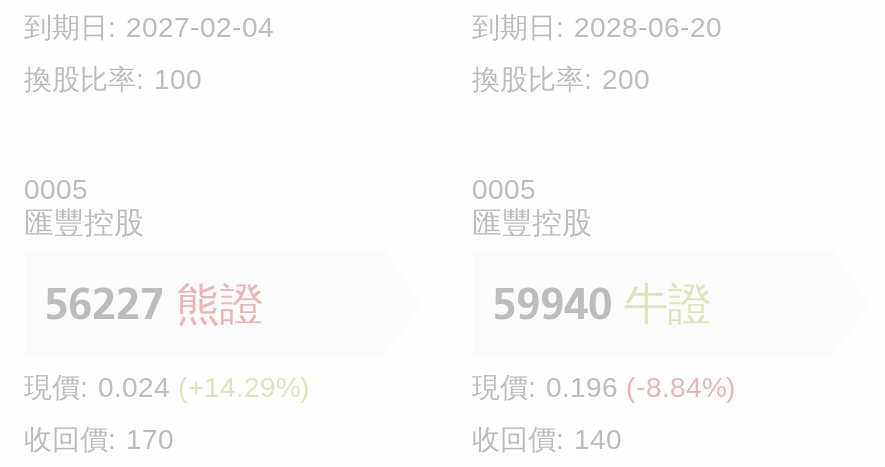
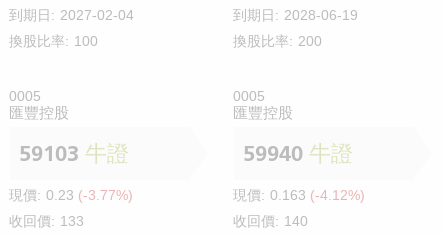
[472,10,722,42] 到期日: 2028-06-20 -> [233,7,358,23] 到期日: 2028-06-19
[44,276,264,330] 56227熊證 -> [19,140,129,167] 59103牛證
[24,370,310,402] 現價: 0.024 (+14.29%) -> [9,187,133,203] 現價: 0.23 (-3.77%)
[472,370,736,402] 現價: 0.196 (-8.84%) -> [233,187,365,203] 現價: 0.163 (-4.12%)
[24,422,174,454] 收回價: 170 -> [9,213,84,229] 收回價: 133

